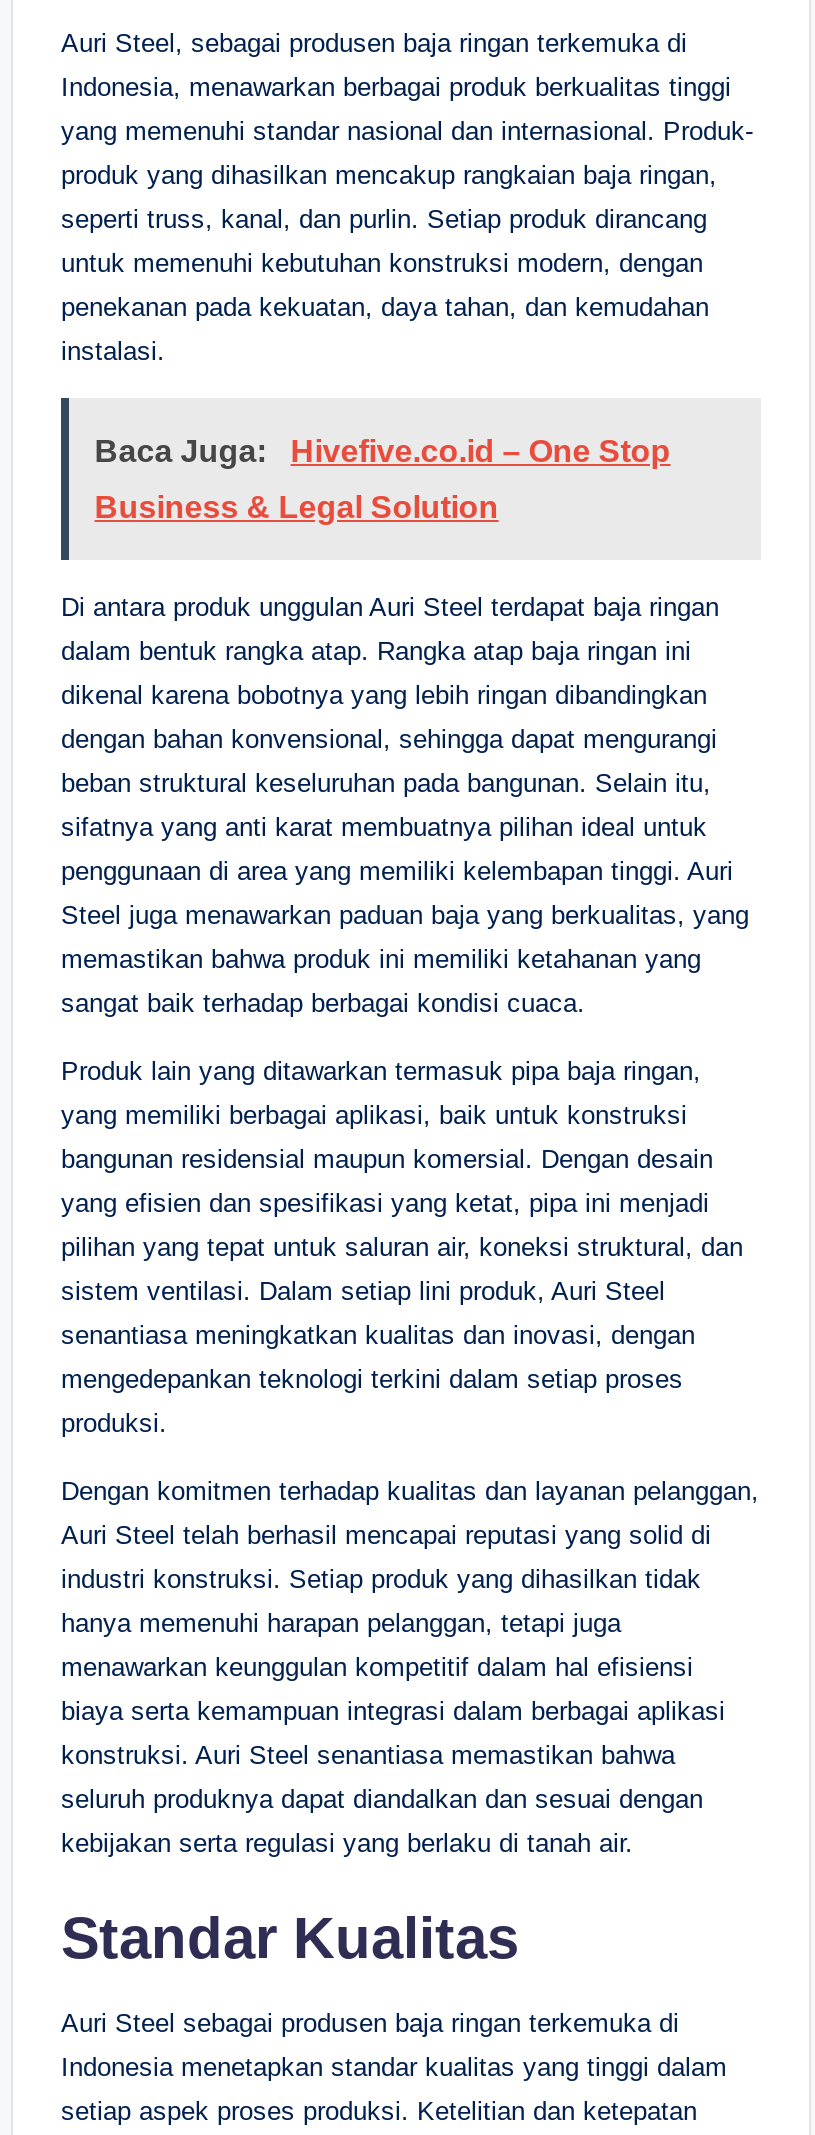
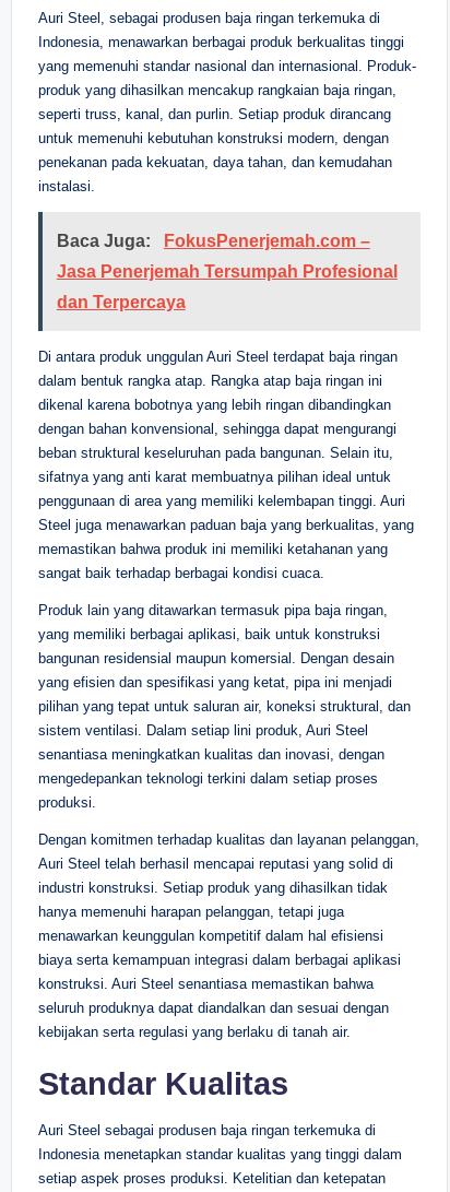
[95,433,671,523] Baca Juga: Hivefive.co.id – One Stop | Business & Legal Solution -> [57,231,397,311] Baca Juga: FokusPenerjemah.com – | Jasa Penerjemah Tersumpah Profesional | dan Terpercaya

